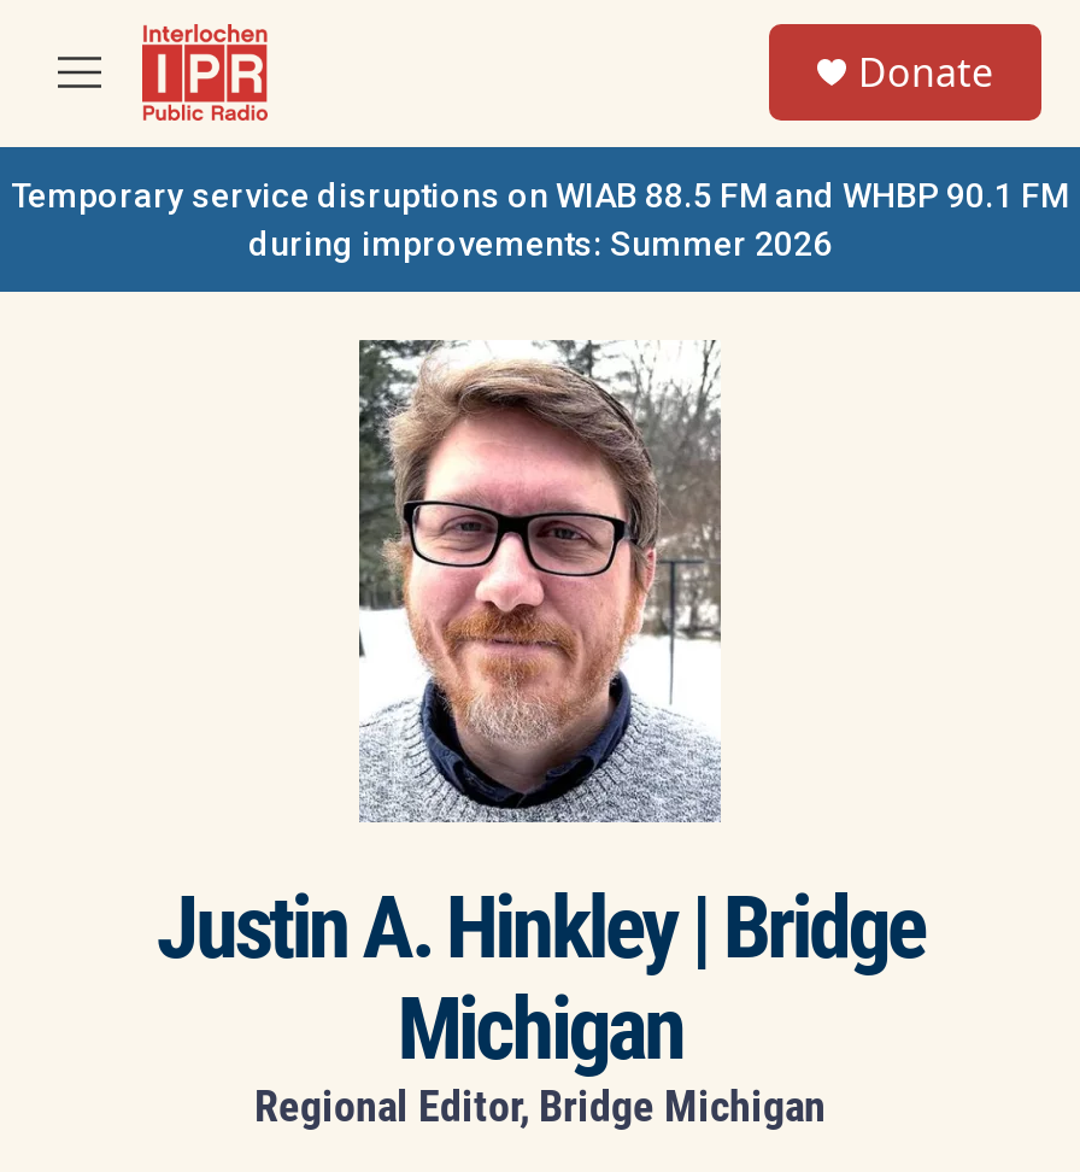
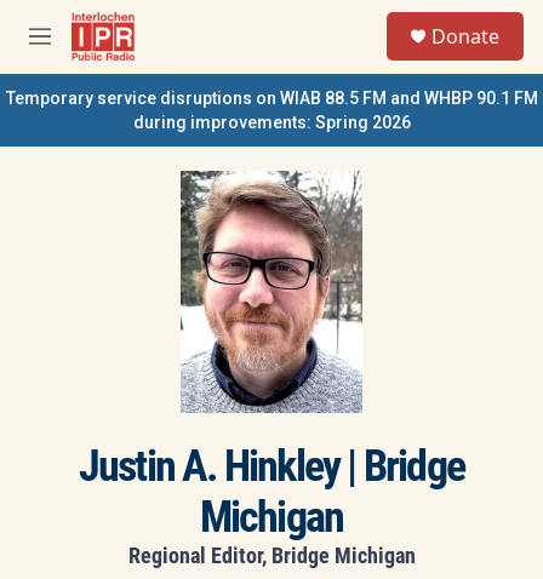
[248,224,832,263] during improvements: Summer 2026 -> [133,113,410,132] during improvements: Spring 2026

